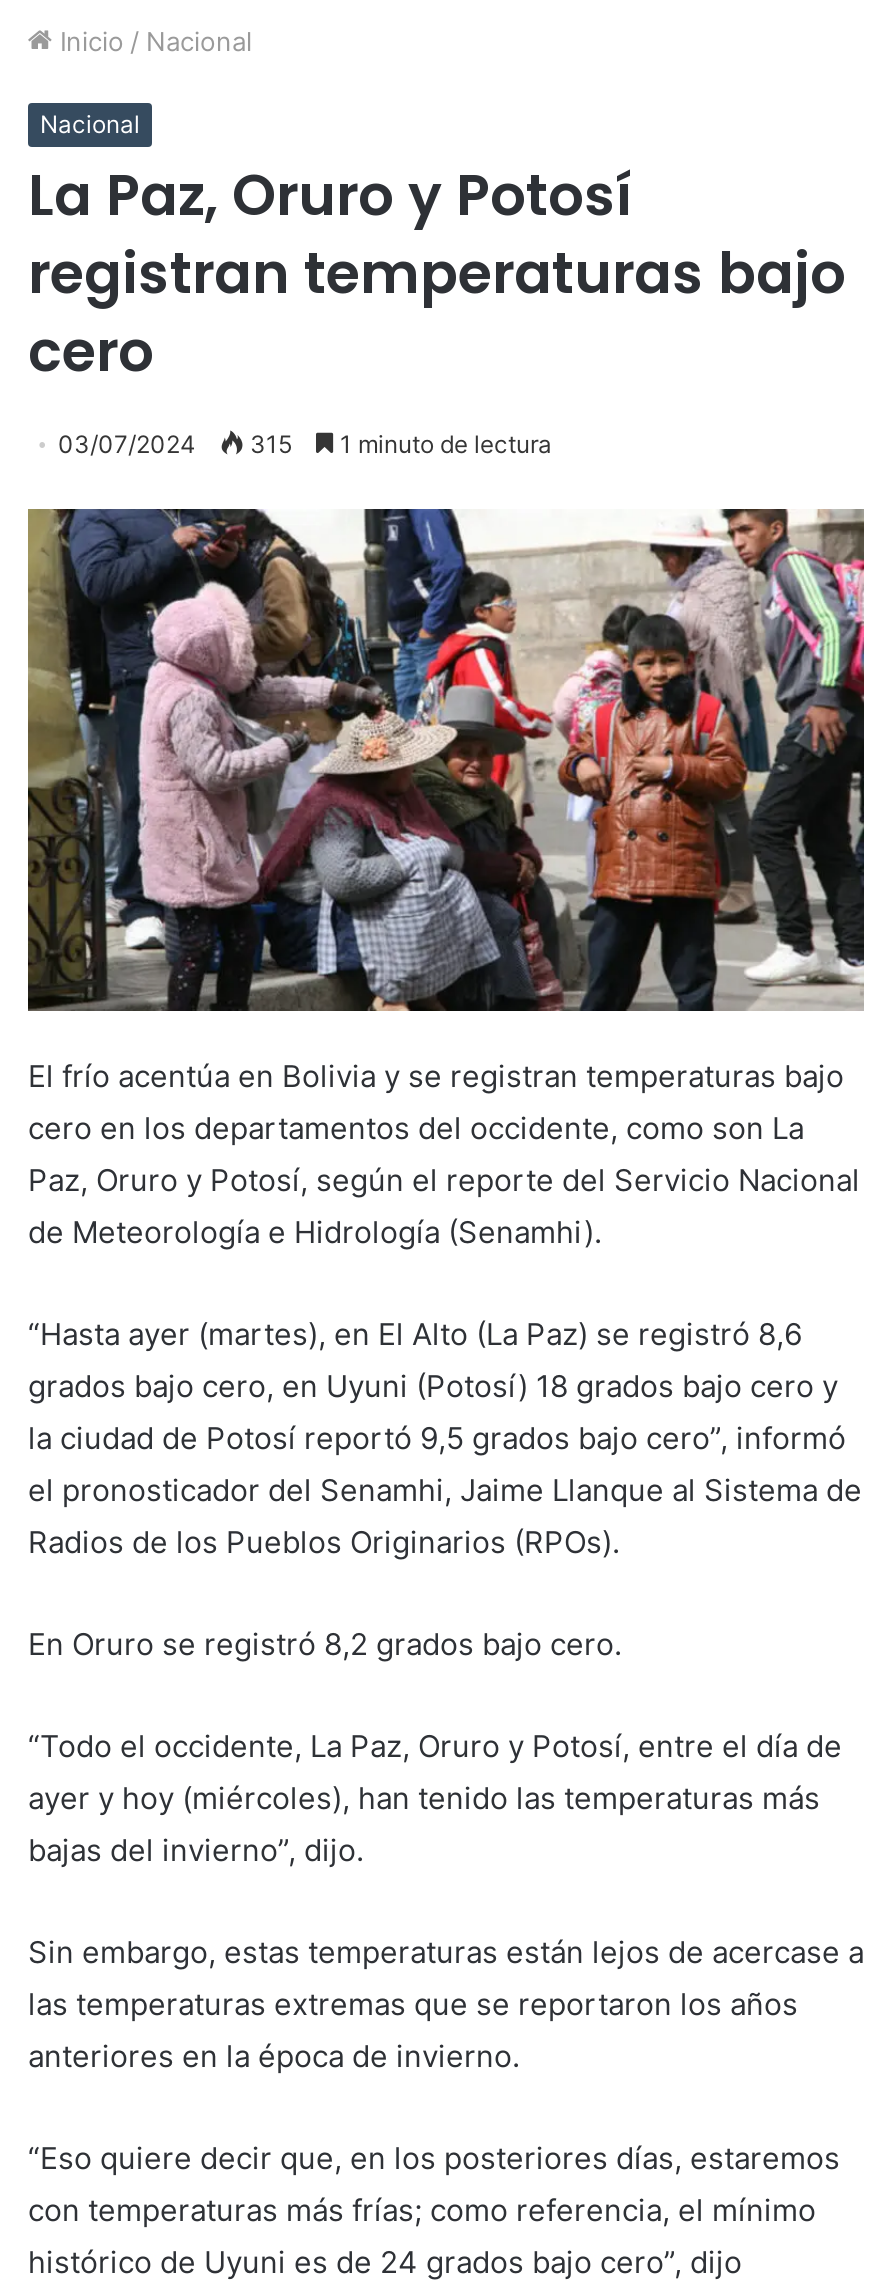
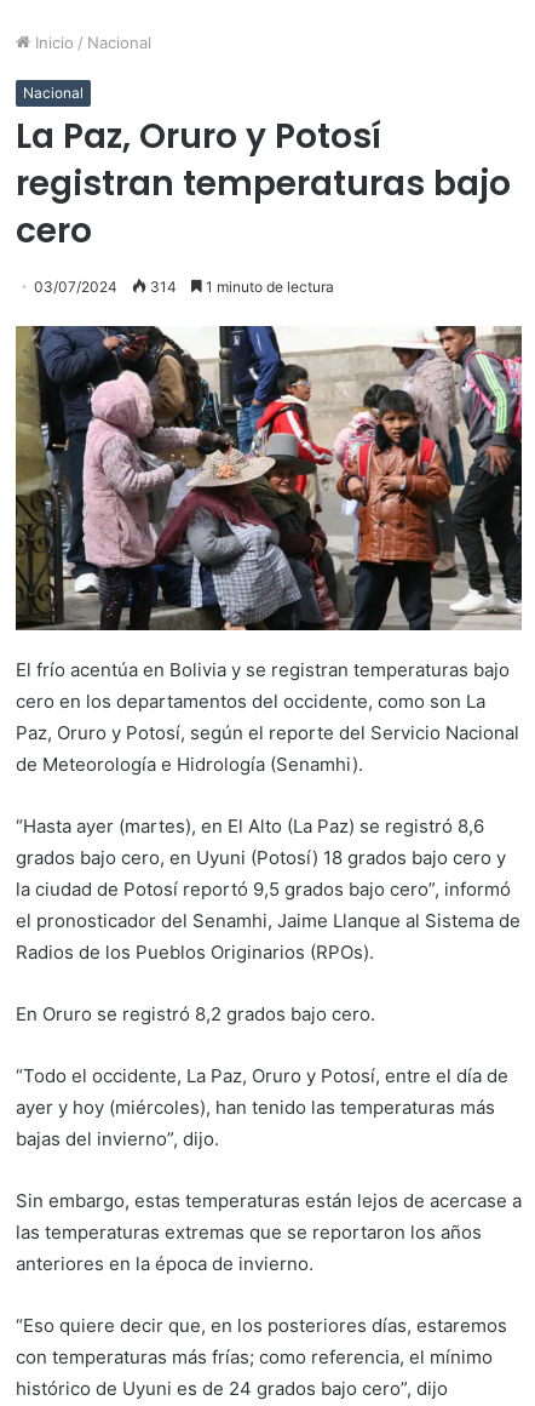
[58,428,552,458] 03/07/2024 315 1 minuto de lectura -> [34,277,334,295] 03/07/2024 314 1 minuto de lectura

